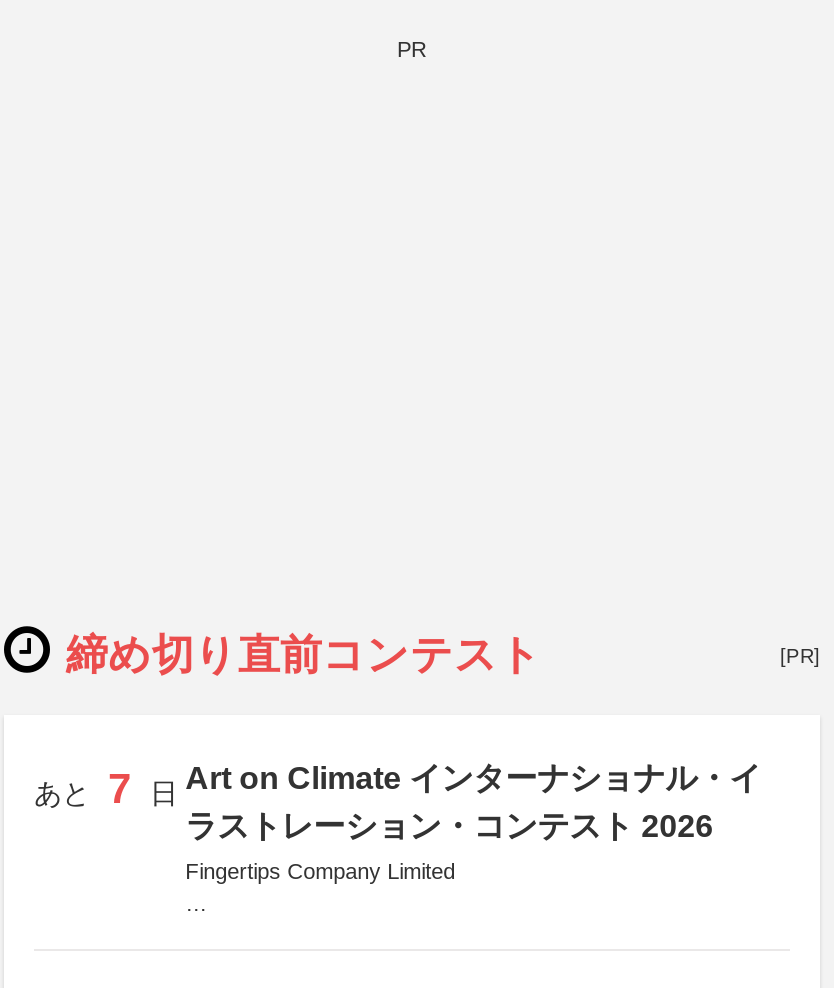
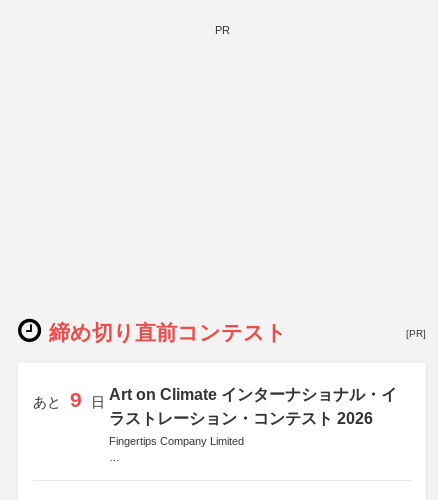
[34,761,761,811] あと 7 日 Art on Climate インターナショナル・イ -> [33,386,397,411] あと 9 日 Art on Climate インターナショナル・イ

